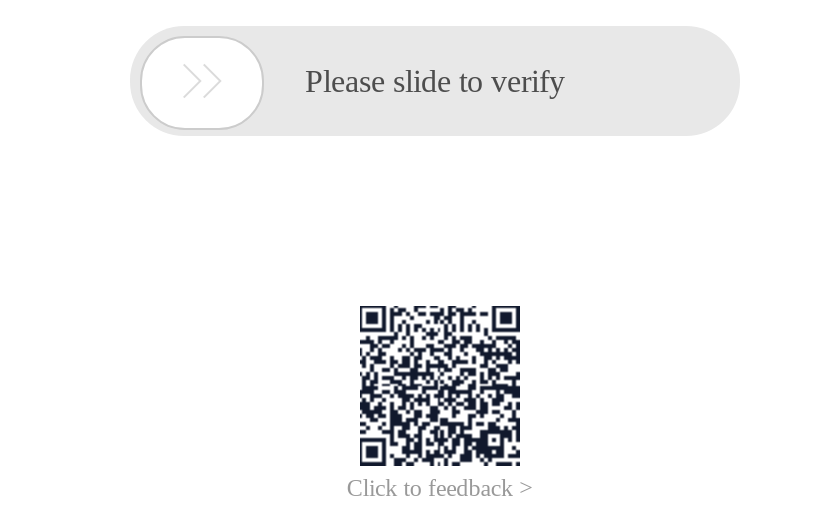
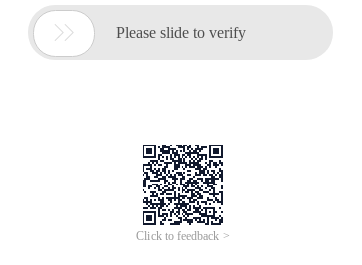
[358,304,522,468] [image] -> [143,145,224,226] [image]

